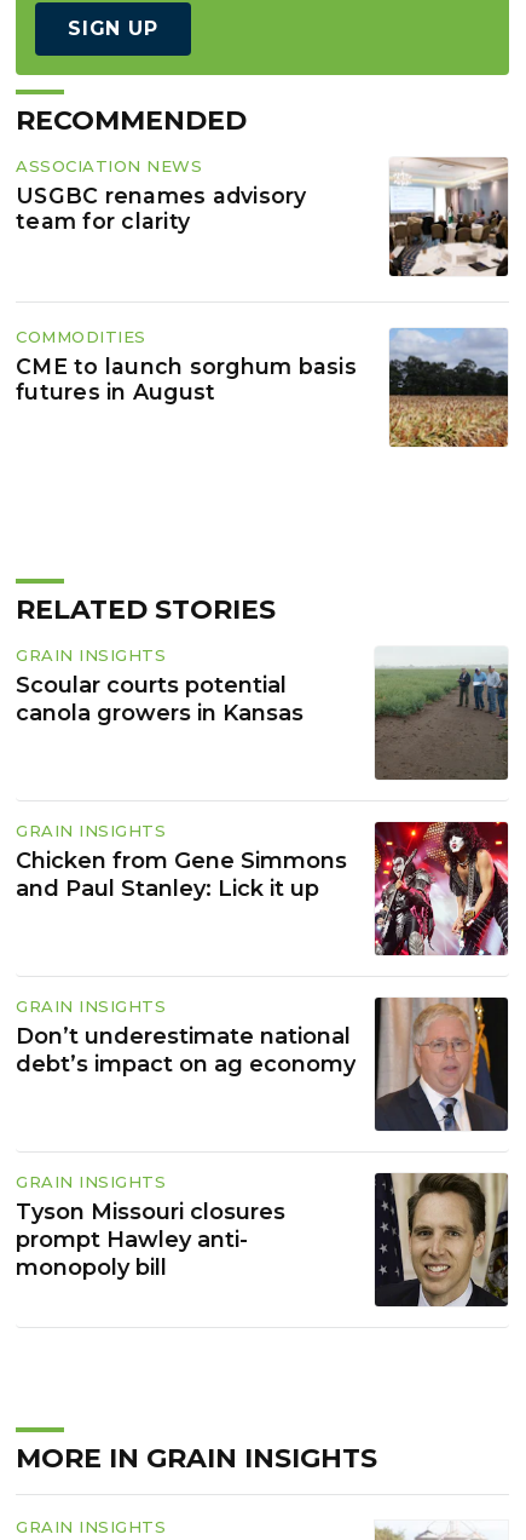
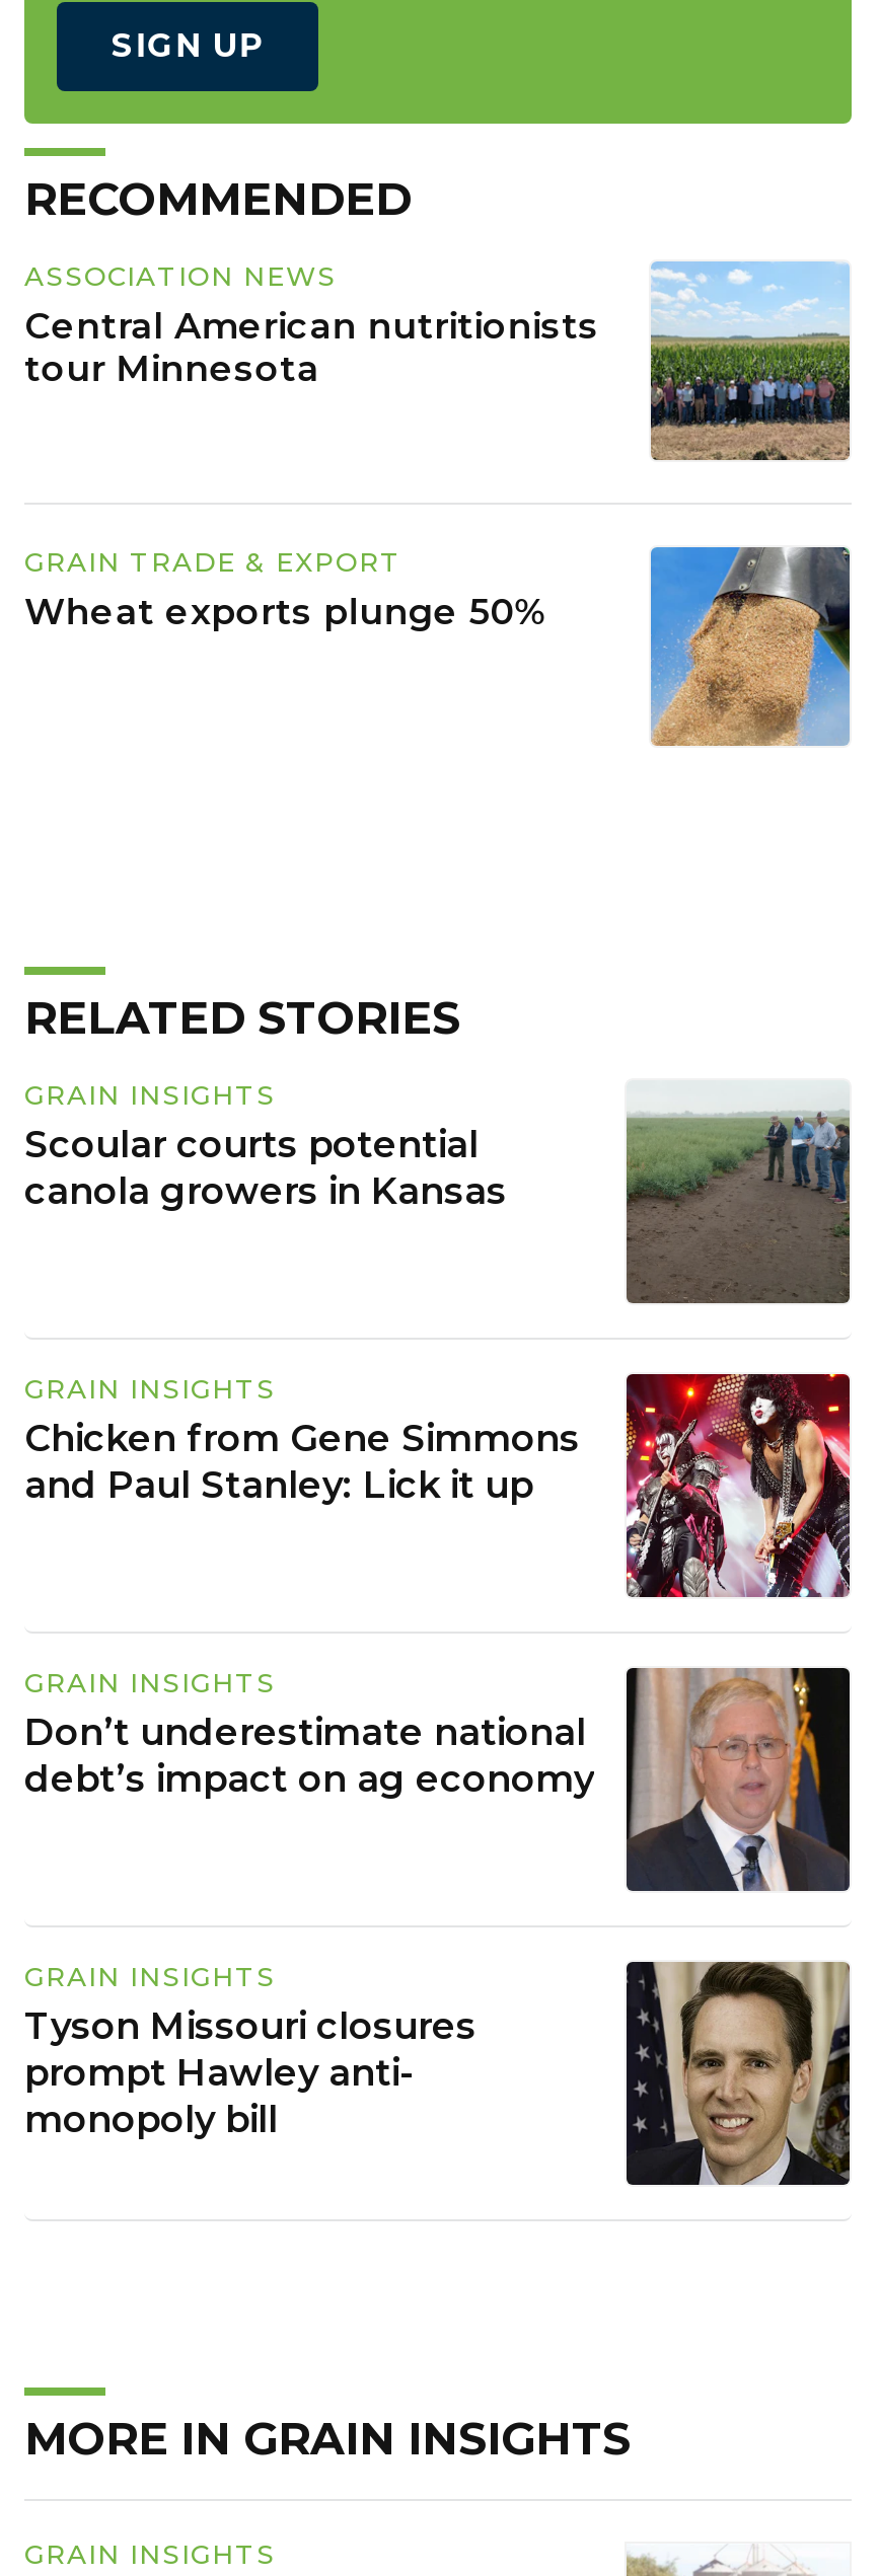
[388,156,509,277] [image] -> [649,259,852,462] [image]
[16,183,307,234] USGBC renames advisory | team for clarity -> [24,305,599,390] Central American nutritionists | tour Minnesota
[16,327,356,405] COMMODITIES | CME to launch sorghum basis | futures in August -> [24,546,547,633] GRAIN TRADE & EXPORT | Wheat exports plunge 50%
[388,327,509,448] [image] -> [649,545,852,748] [image]

